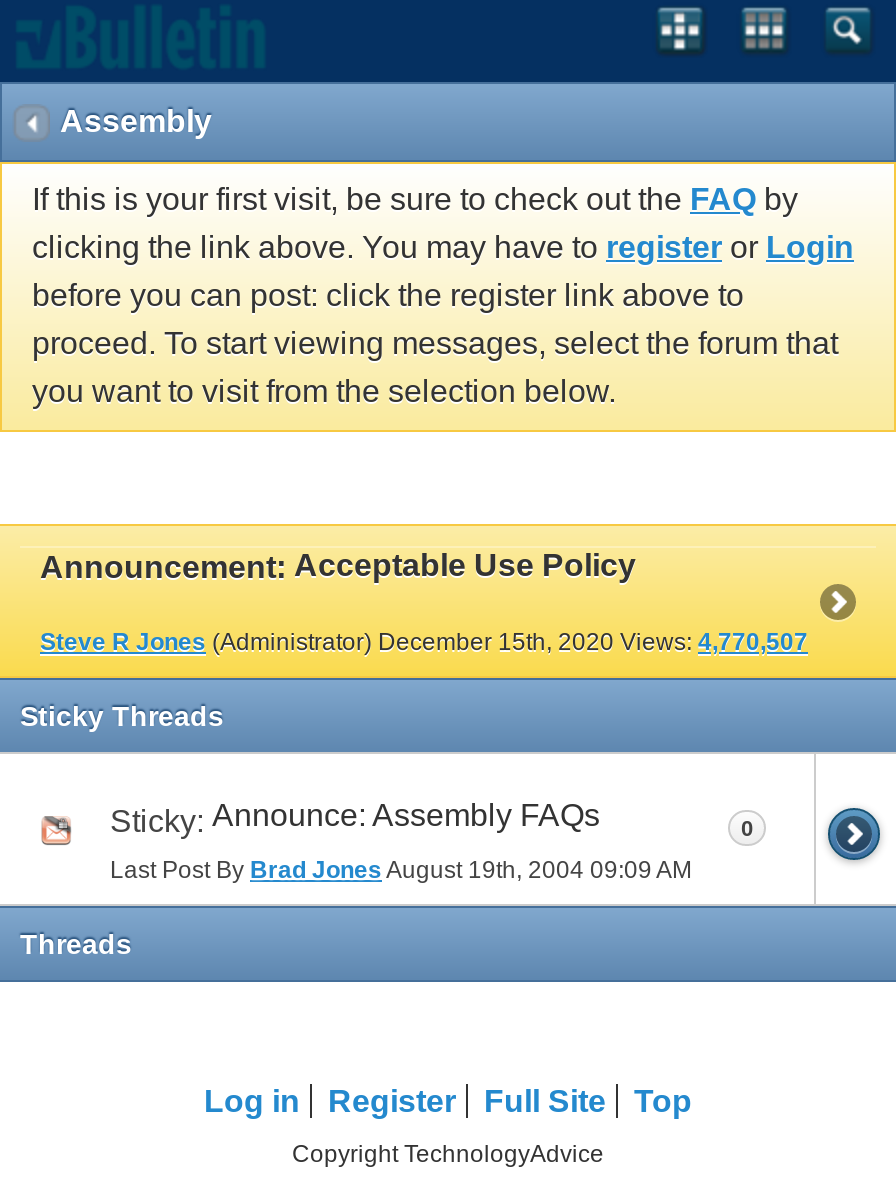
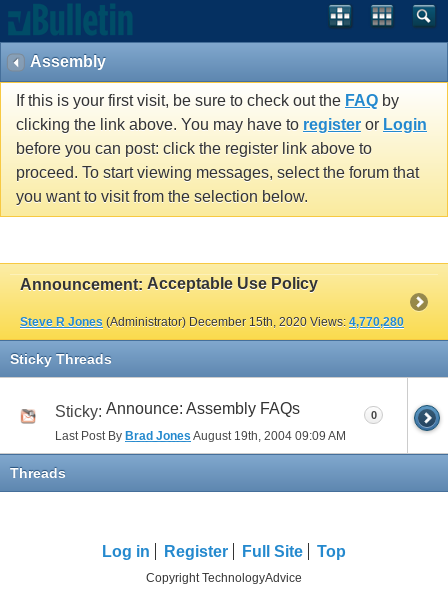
[40,628,808,656] Steve R Jones (Administrator) December 15th, 2020 Views: 4,770,507 -> [20,315,404,329] Steve R Jones (Administrator) December 15th, 2020 Views: 4,770,280

